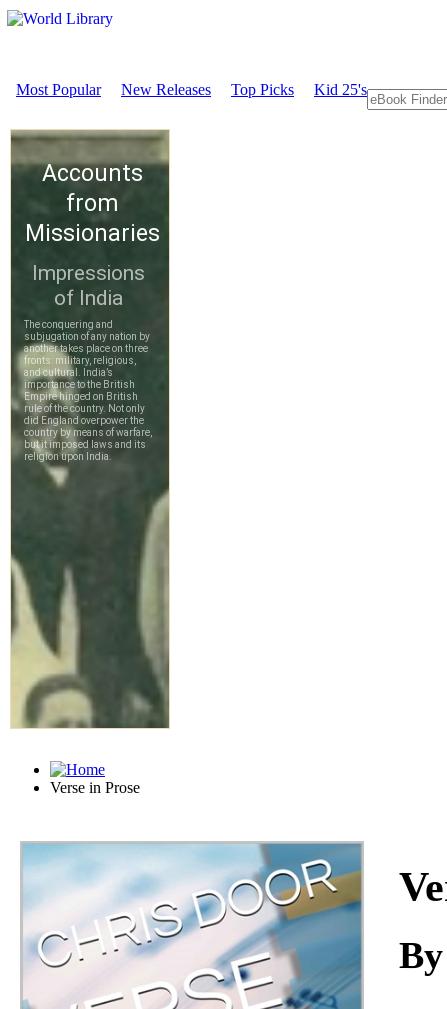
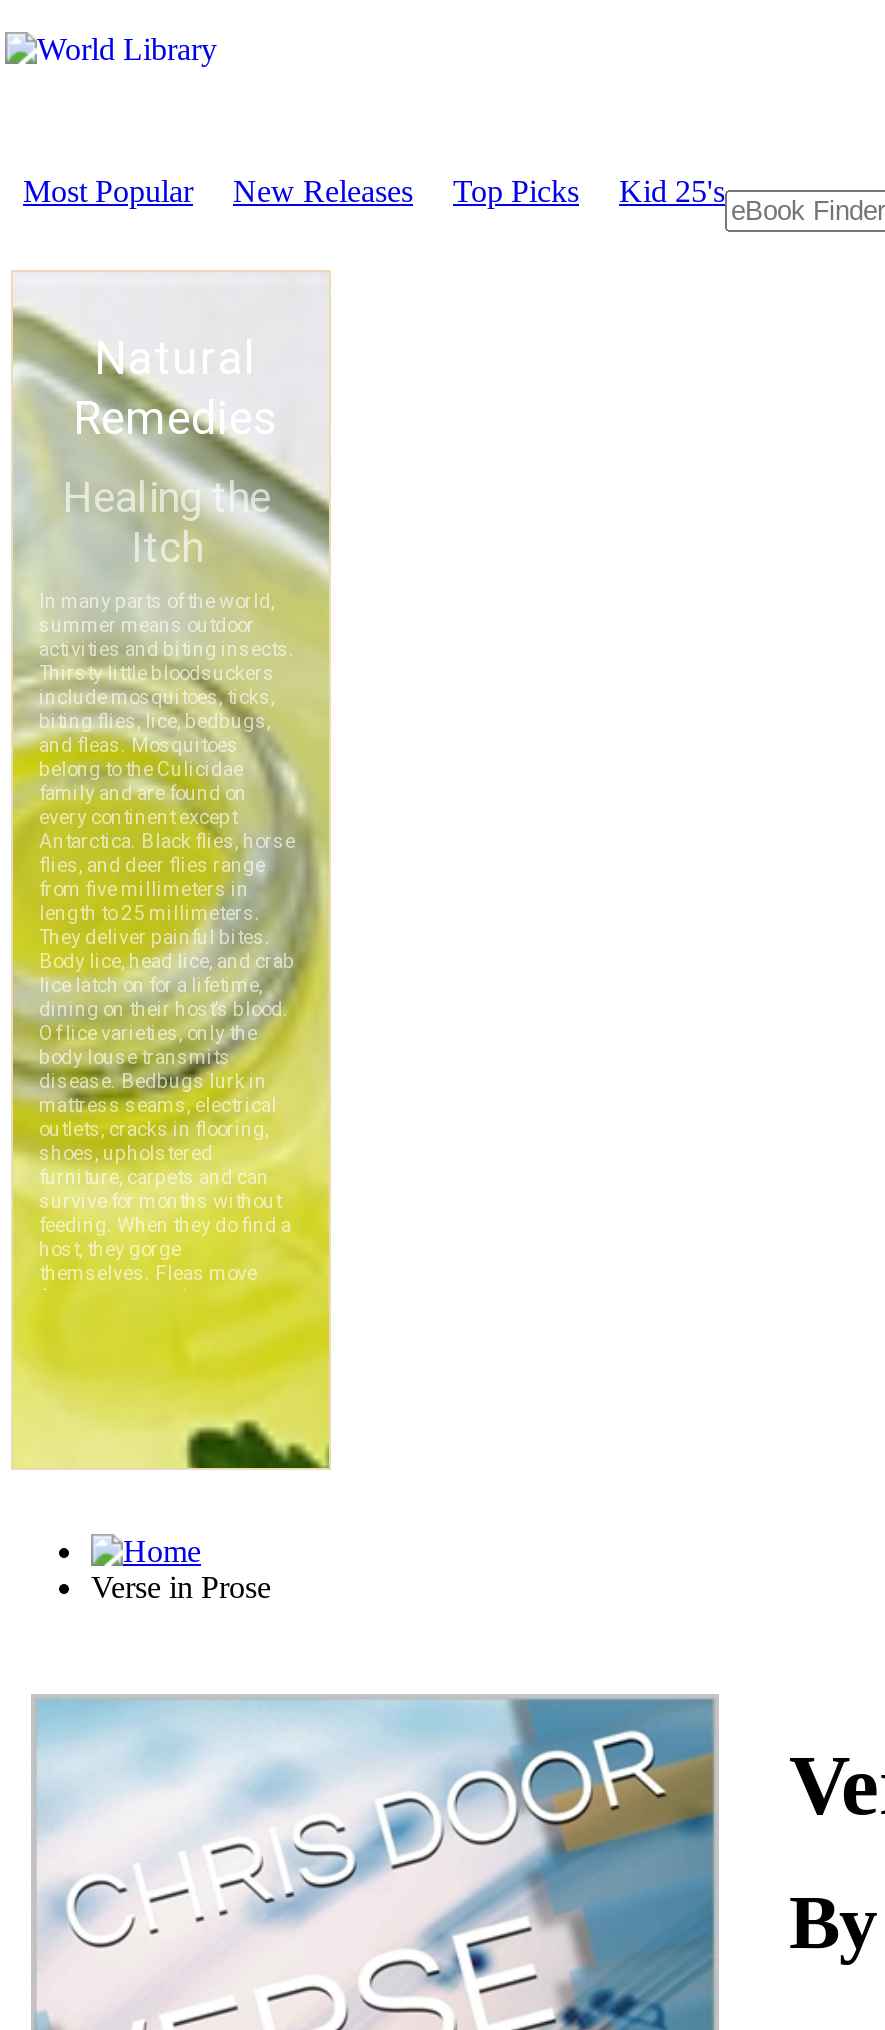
[10,129,170,729] [image] -> [11,272,331,1470] [image]

